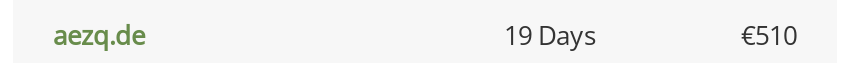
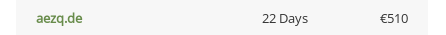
[504,17,596,53] 19 Days -> [261,9,307,27] 22 Days

